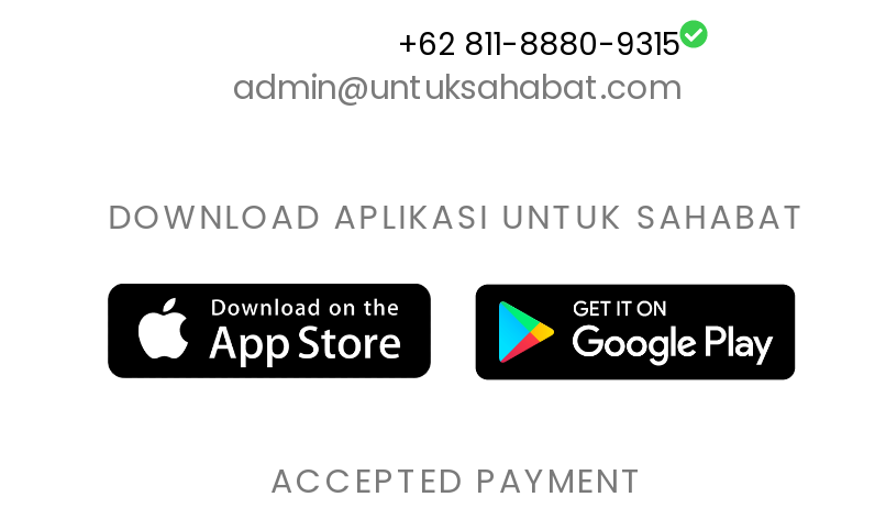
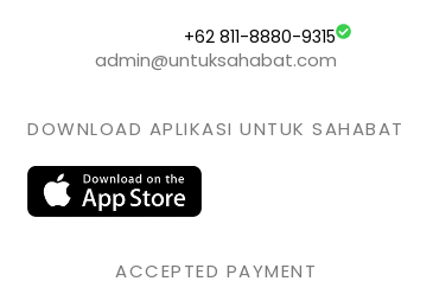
[473,283,798,382] [image] -> none

